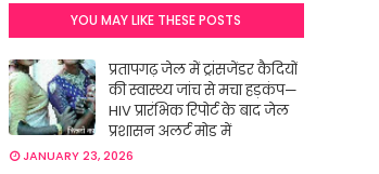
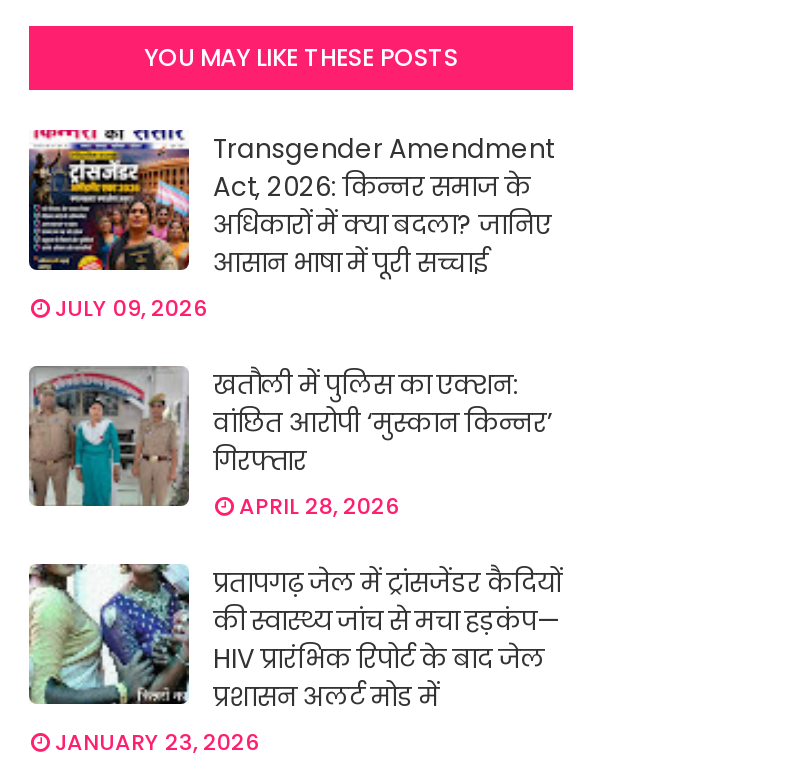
none -> [27,128,553,522] [image] | Transgender Amendment | Act, 2026: किन्नर समाज के | अधिकारों में क्या बदला? जानिए | आसान भाषा में पूरी सच्चाई | JULY 09, 2026 | खतौली में पुलिस का एक्शन: | वांछित आरोपी ‘मुस्कान किन्नर’ | गिरफ्तार | APRIL 28, 2026
none -> [27,364,191,508] [image]

